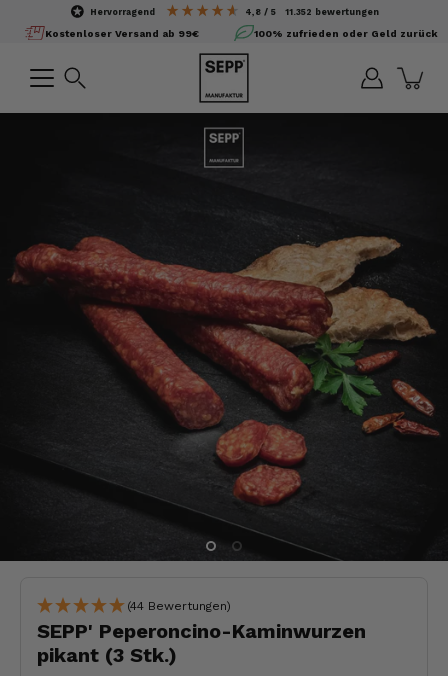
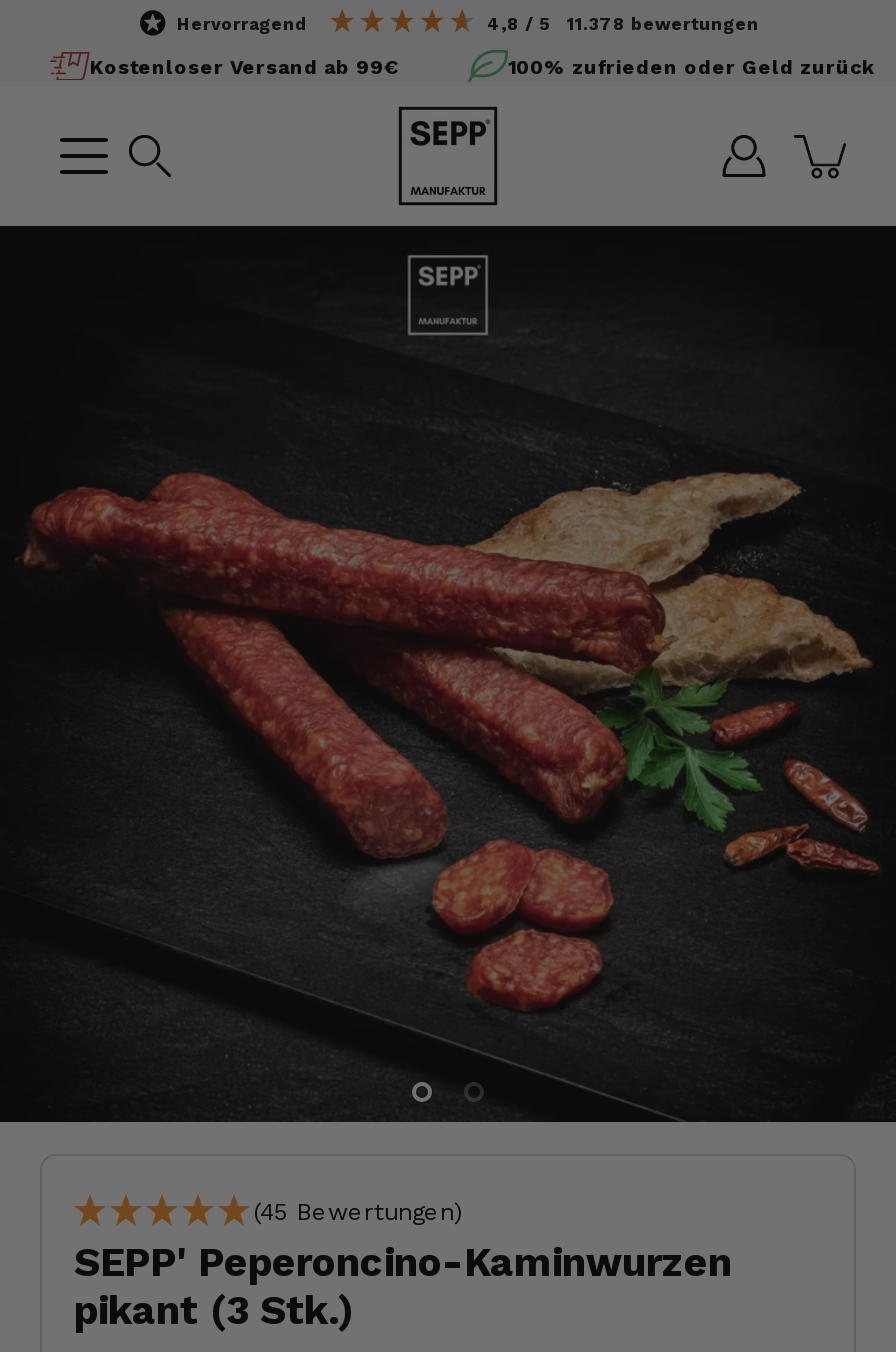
[244,6,378,16] 4,8 / 5 11.352 bewertungen -> [487,13,759,33] 4,8 / 5 11.378 bewertungen
[127,599,231,613] (44 Bewertungen) -> [254,1198,462,1226] (45 Bewertungen)

